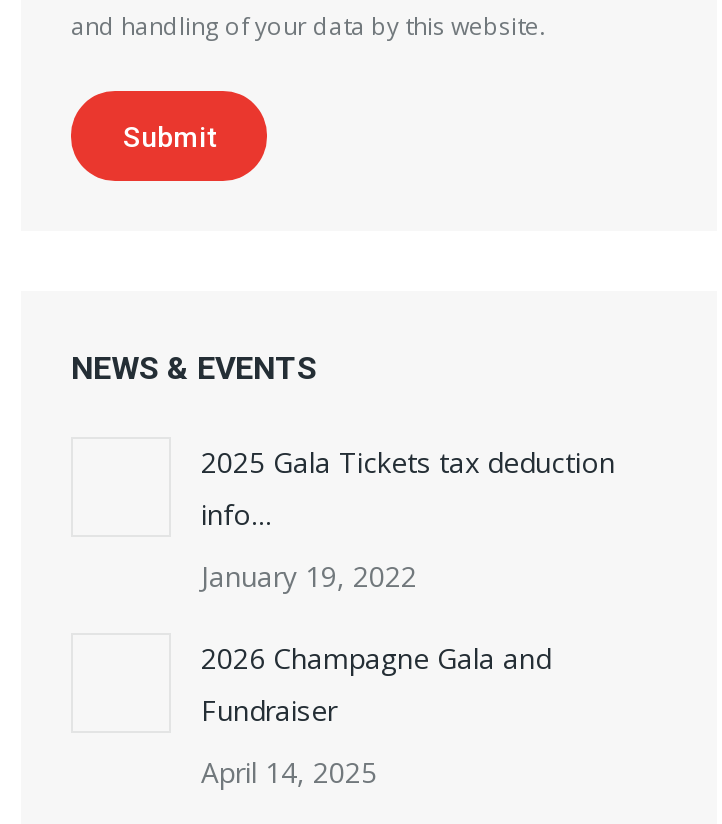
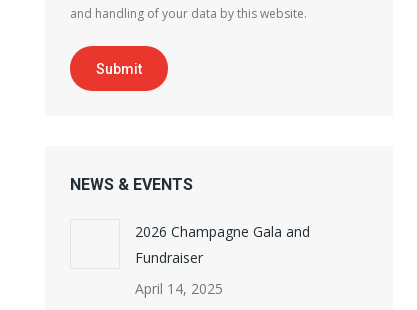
[201,442,615,594] 2025 Gala Tickets tax deduction | info… | January 19, 2022 -> none

